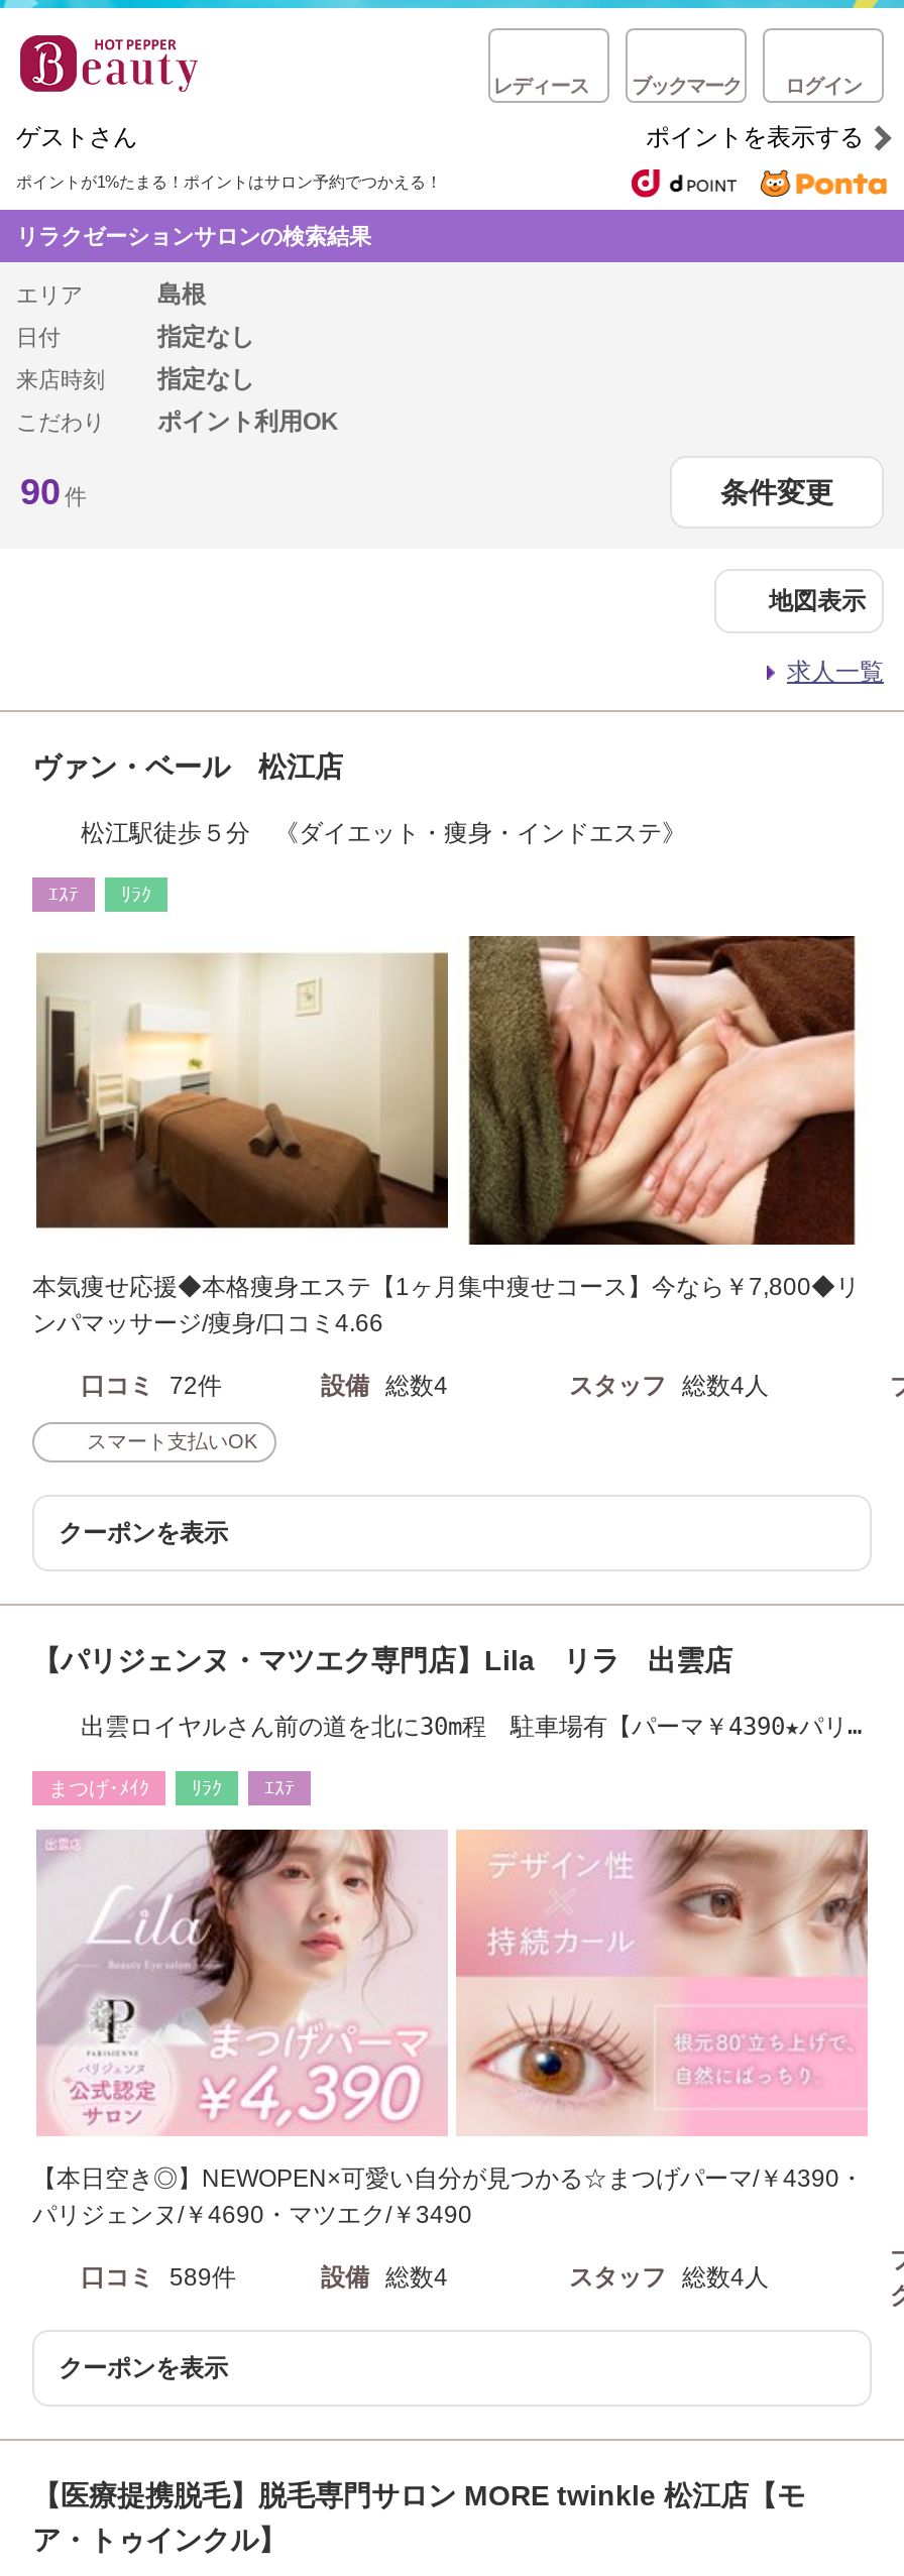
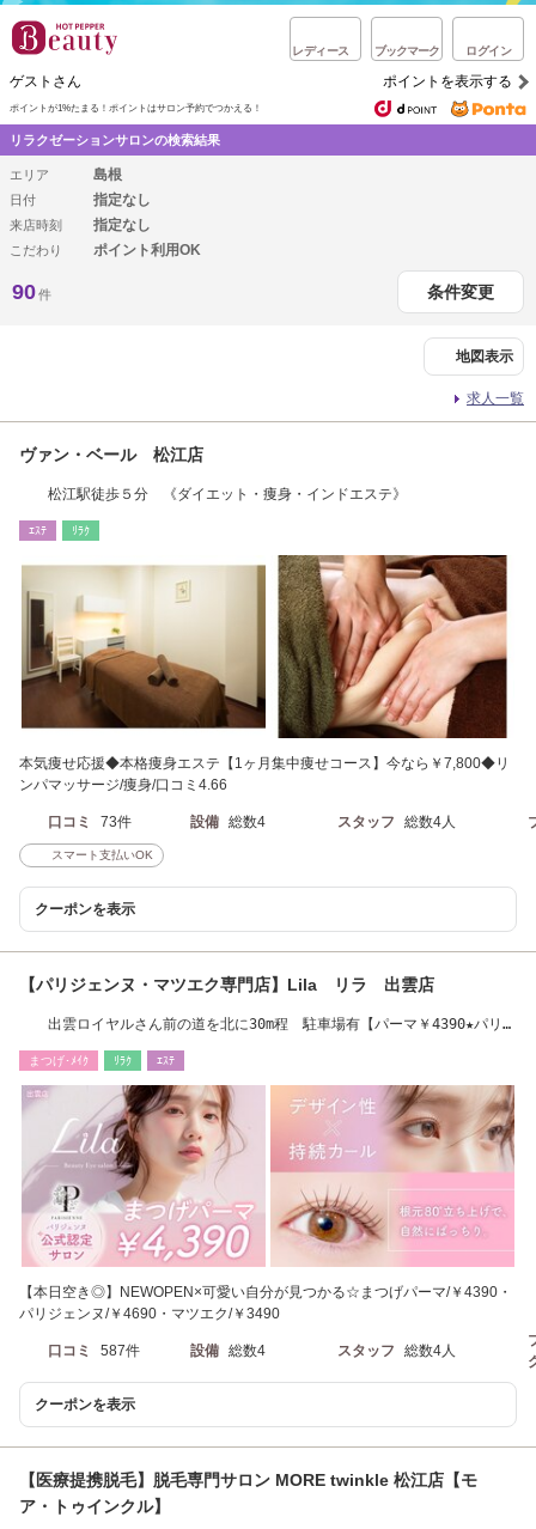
[81,1371,222,1399] 口コミ 72件 -> [48,813,132,830] 口コミ 73件
[81,2264,236,2292] 口コミ 589件 -> [48,1343,140,1360] 口コミ 587件

